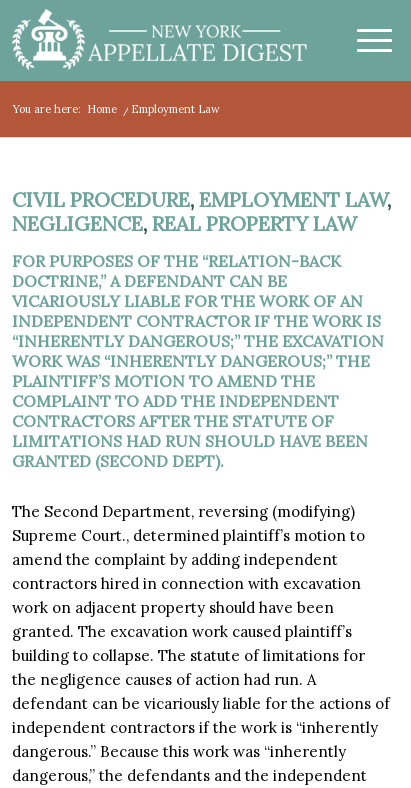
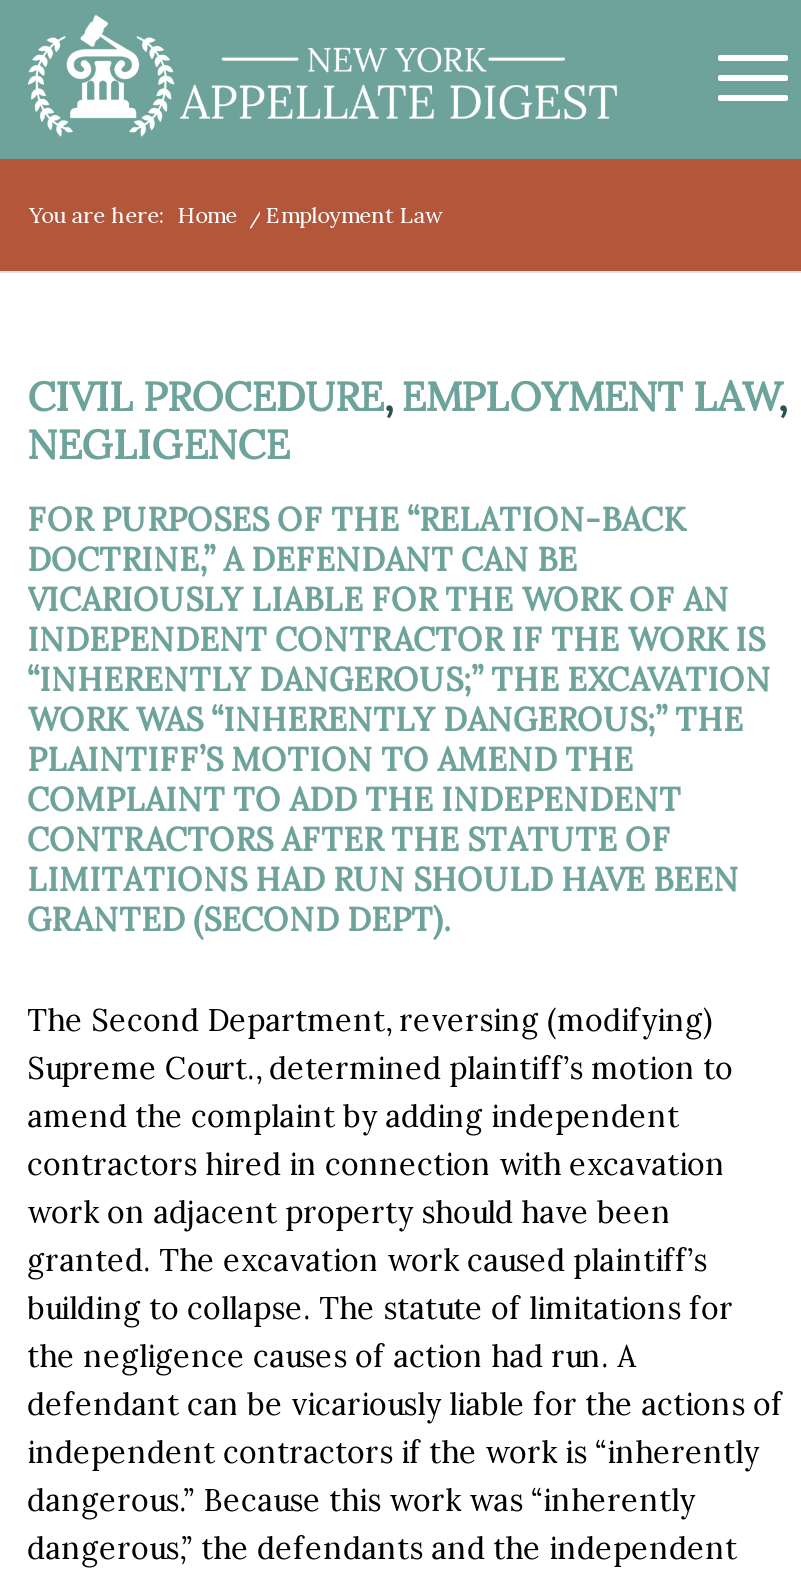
[12,211,357,236] NEGLIGENCE, REAL PROPERTY LAW -> [27,419,289,469] NEGLIGENCE

